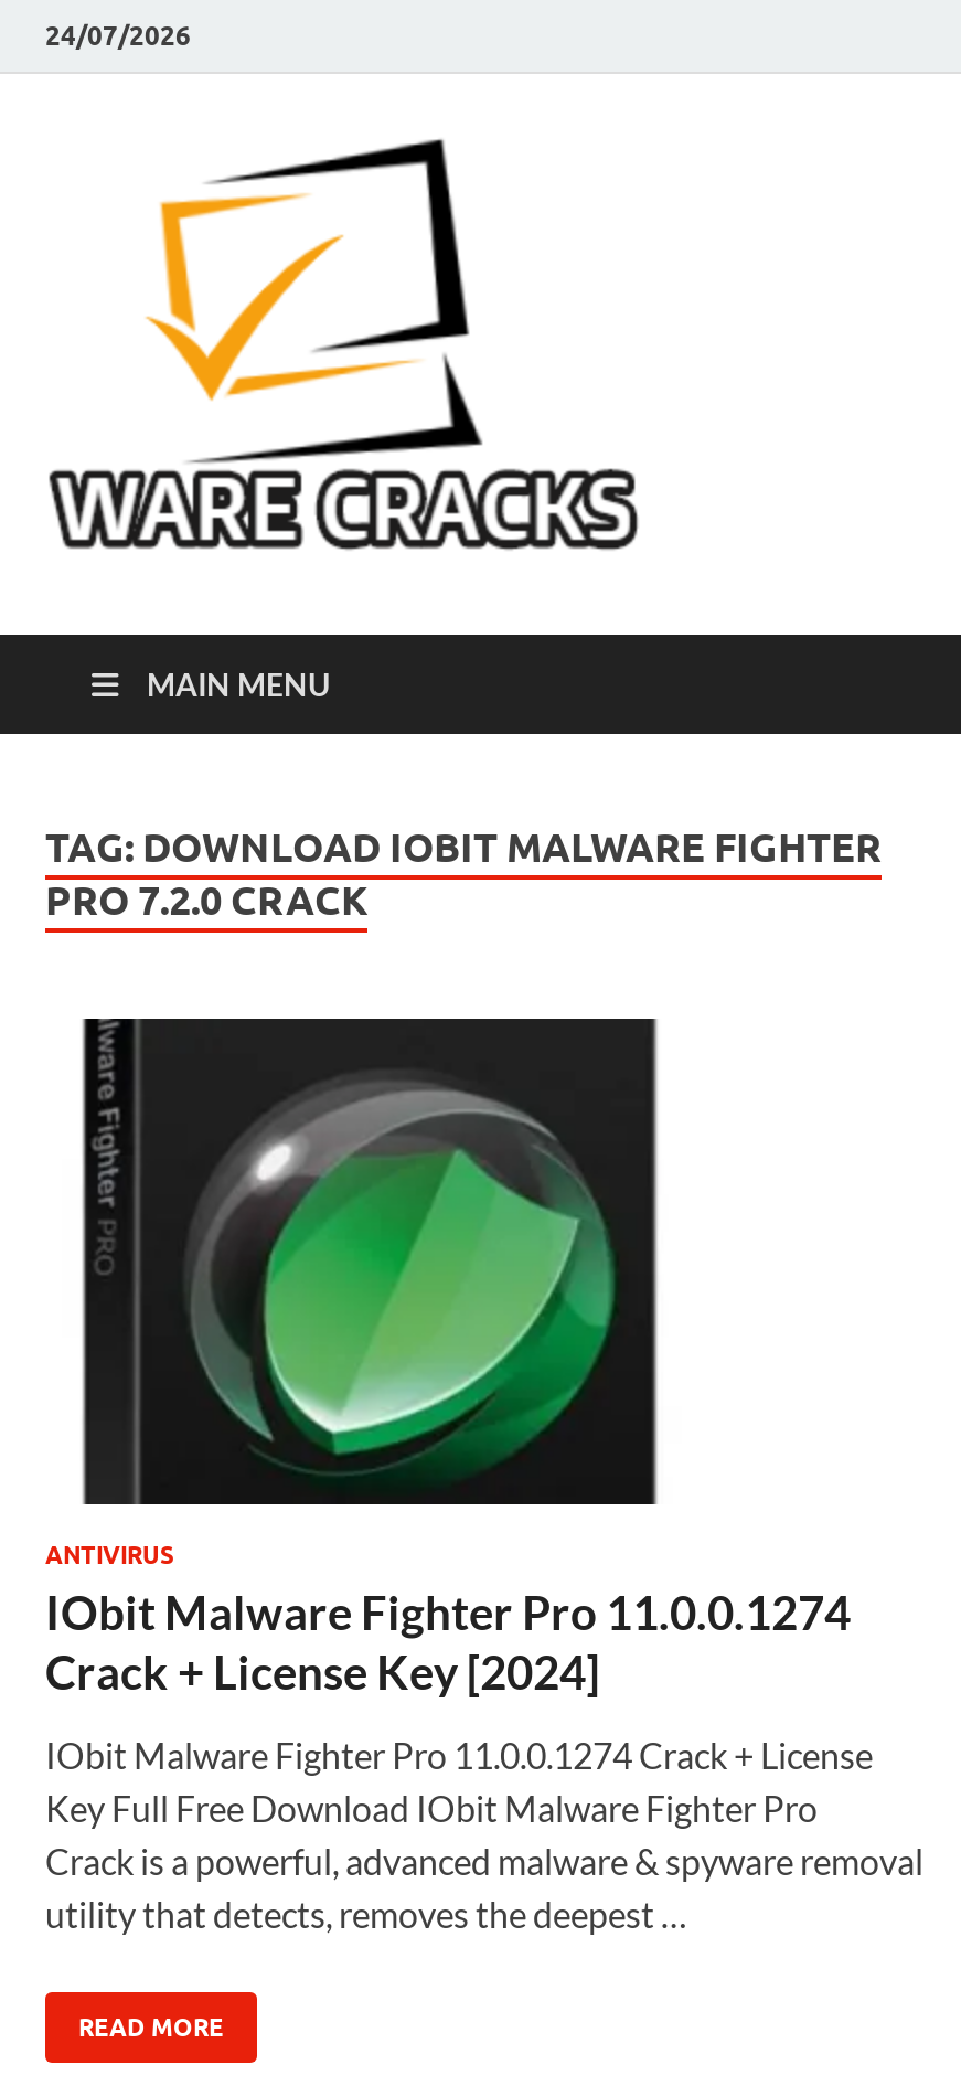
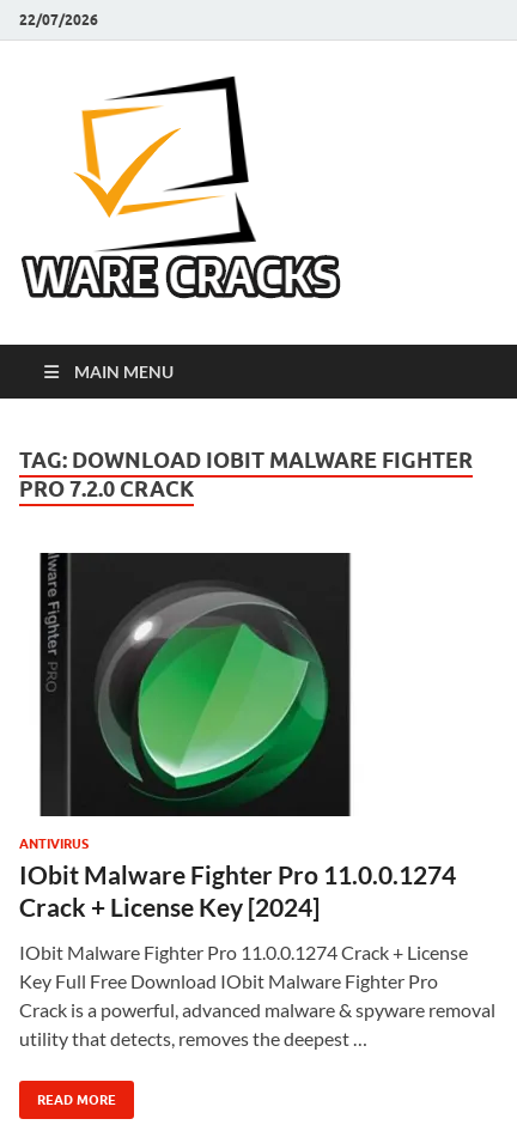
[45,18,191,51] 24/07/2026 -> [19,10,98,28] 22/07/2026

